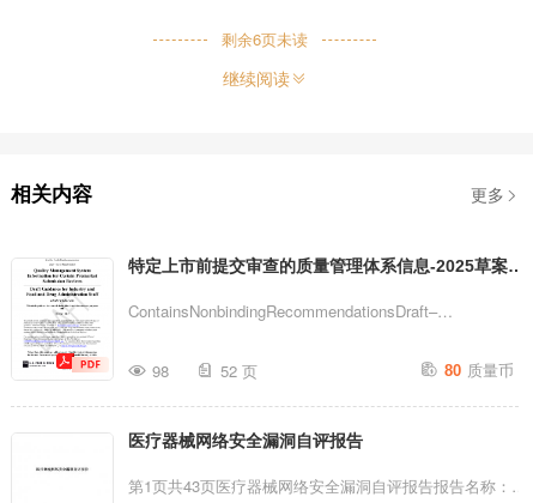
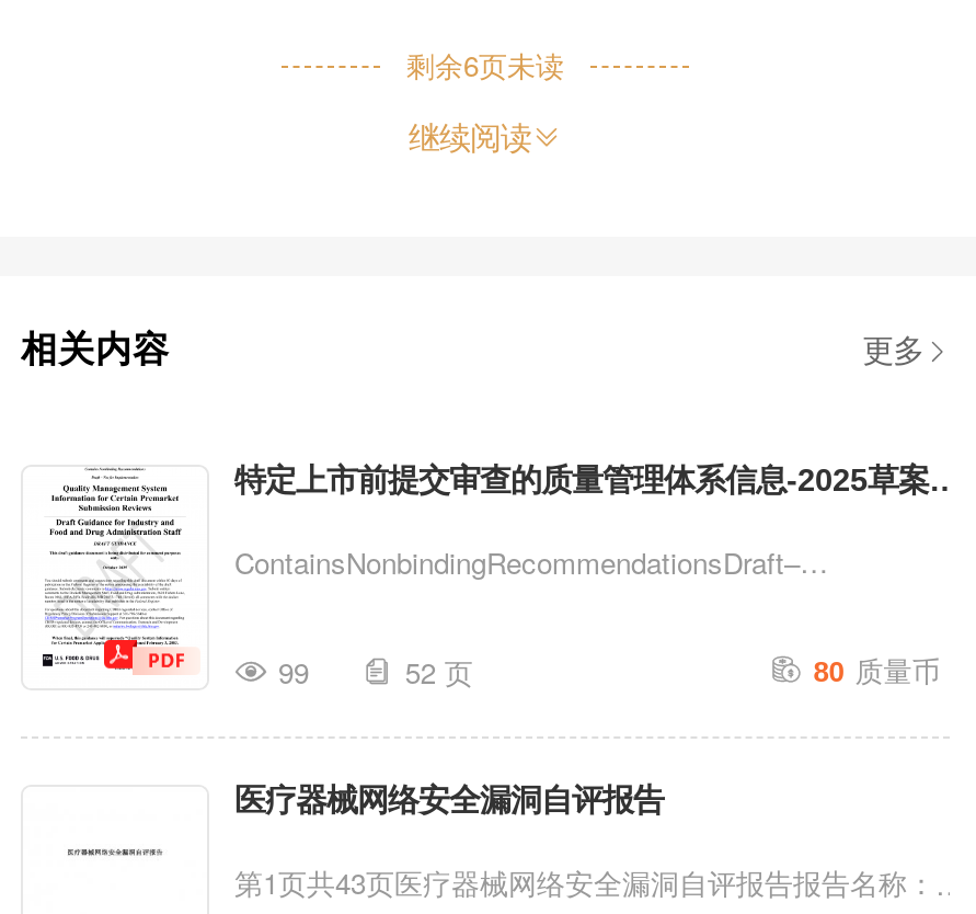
[152,359,168,382] 98 -> [278,650,309,692] 99

